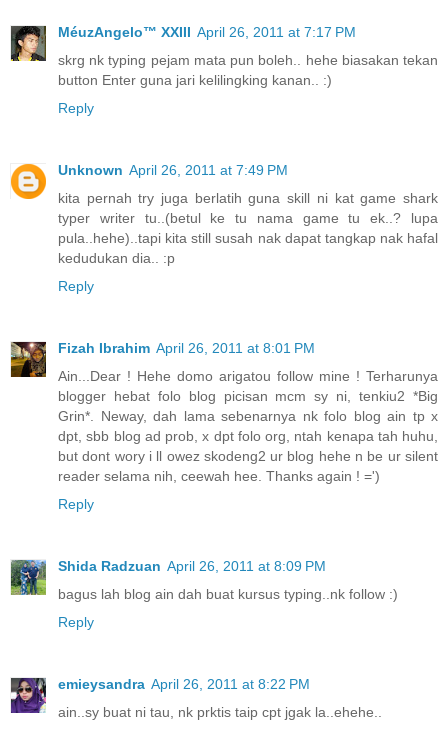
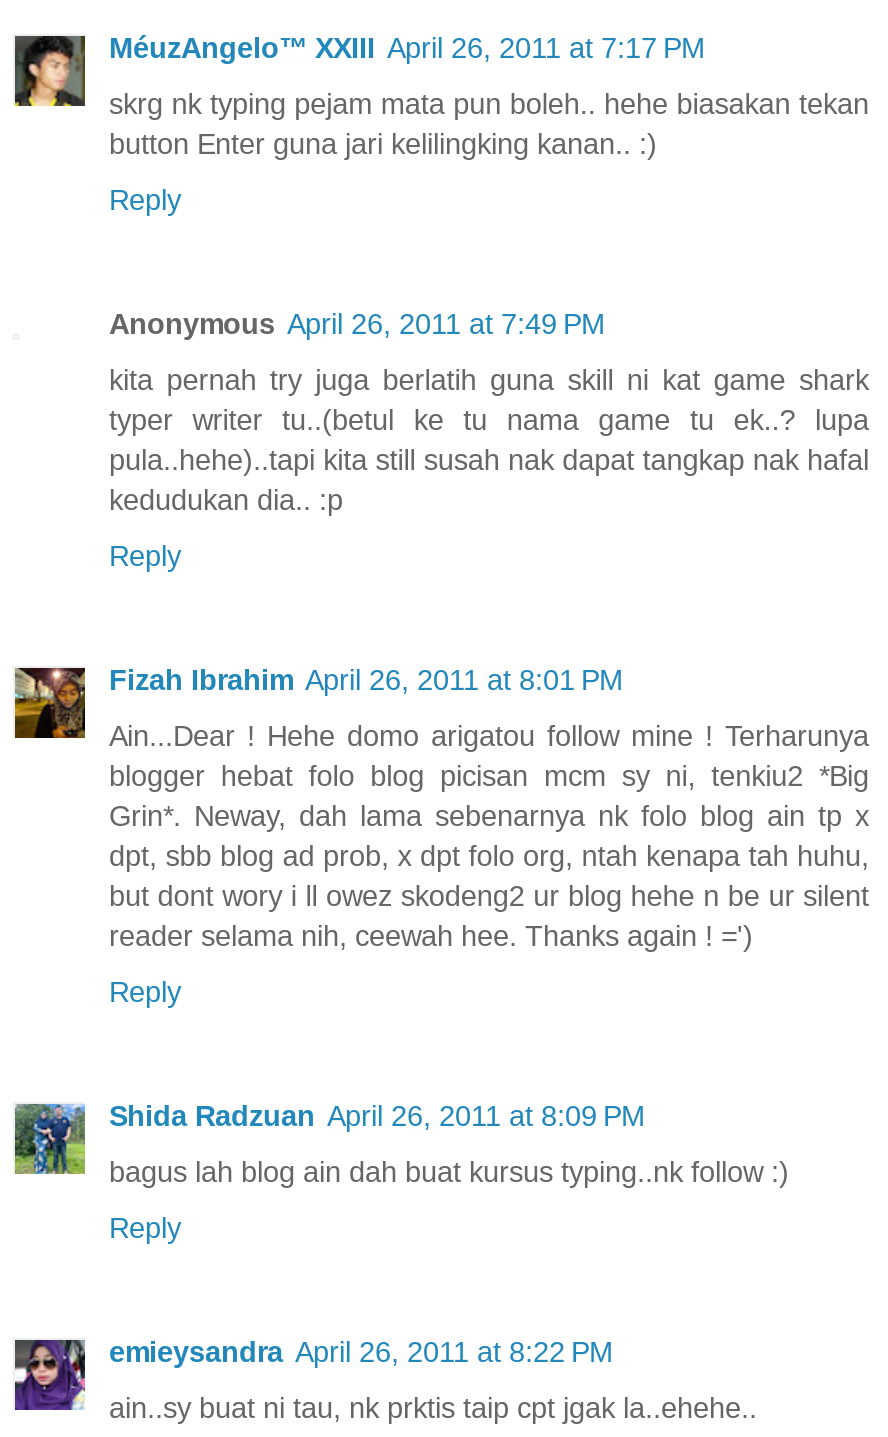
[10,163,47,200] [image] -> none
[58,162,288,178] Unknown April 26, 2011 at 7:49 PM -> [109,308,605,340] Anonymous April 26, 2011 at 7:49 PM

